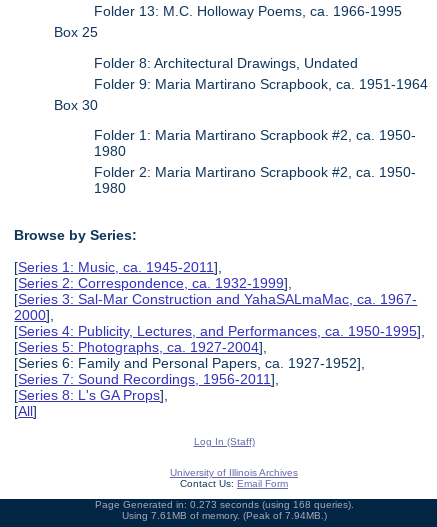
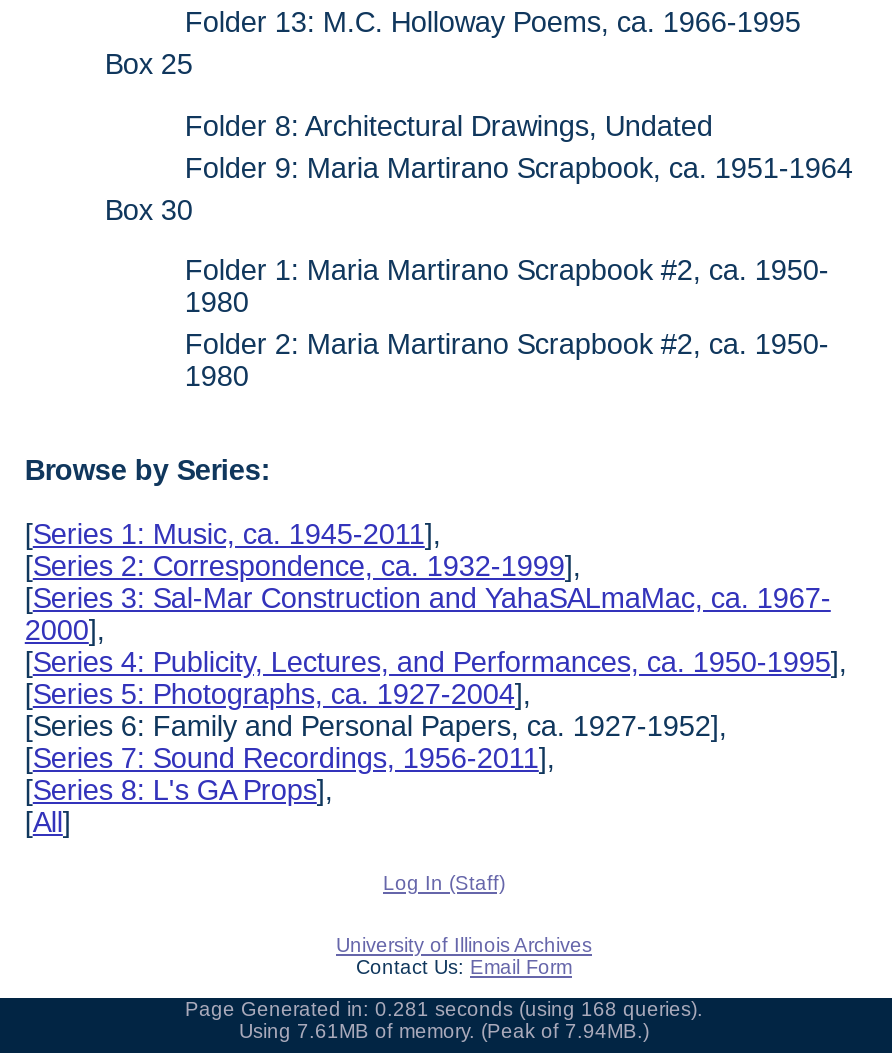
[94,499,353,510] Page Generated in: 0.273 seconds (using 168 queries). -> [185,998,703,1020] Page Generated in: 0.281 seconds (using 168 queries).

